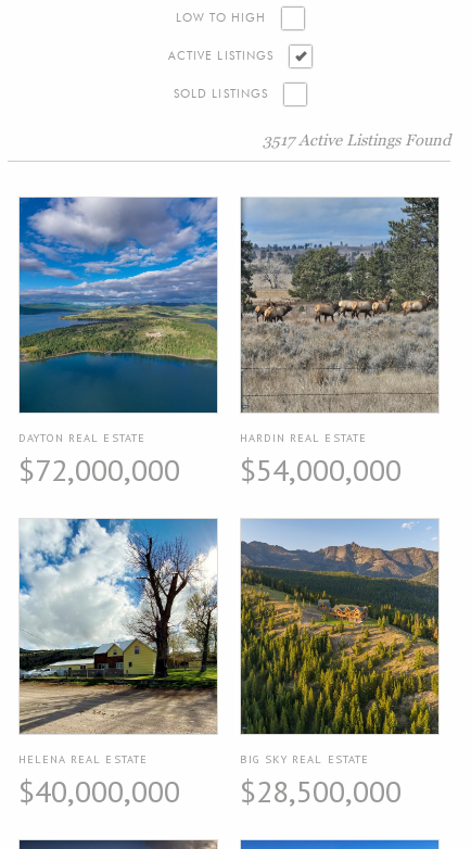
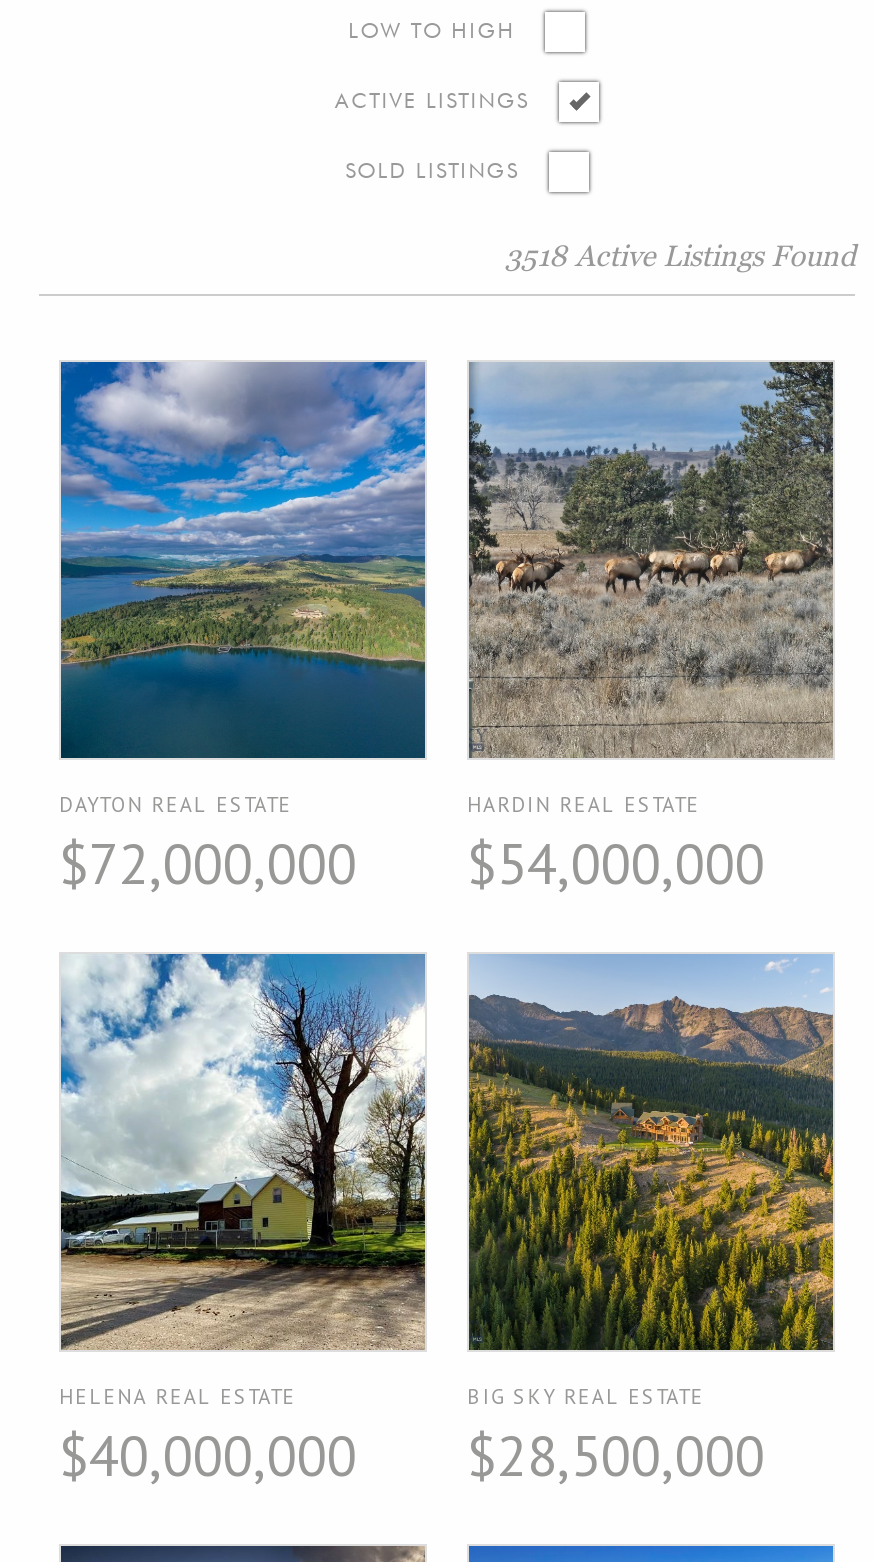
[263,129,450,149] 3517 Active Listings Found -> [505,236,855,272] 3518 Active Listings Found

